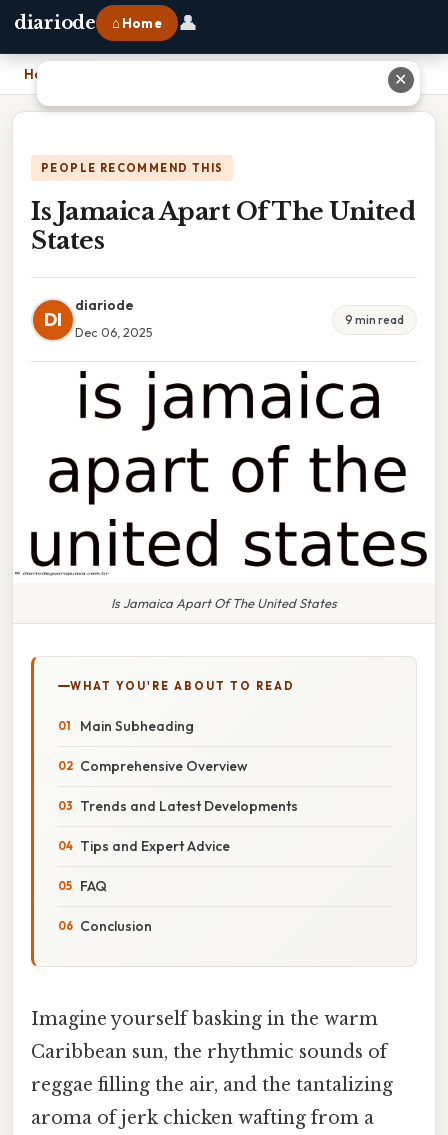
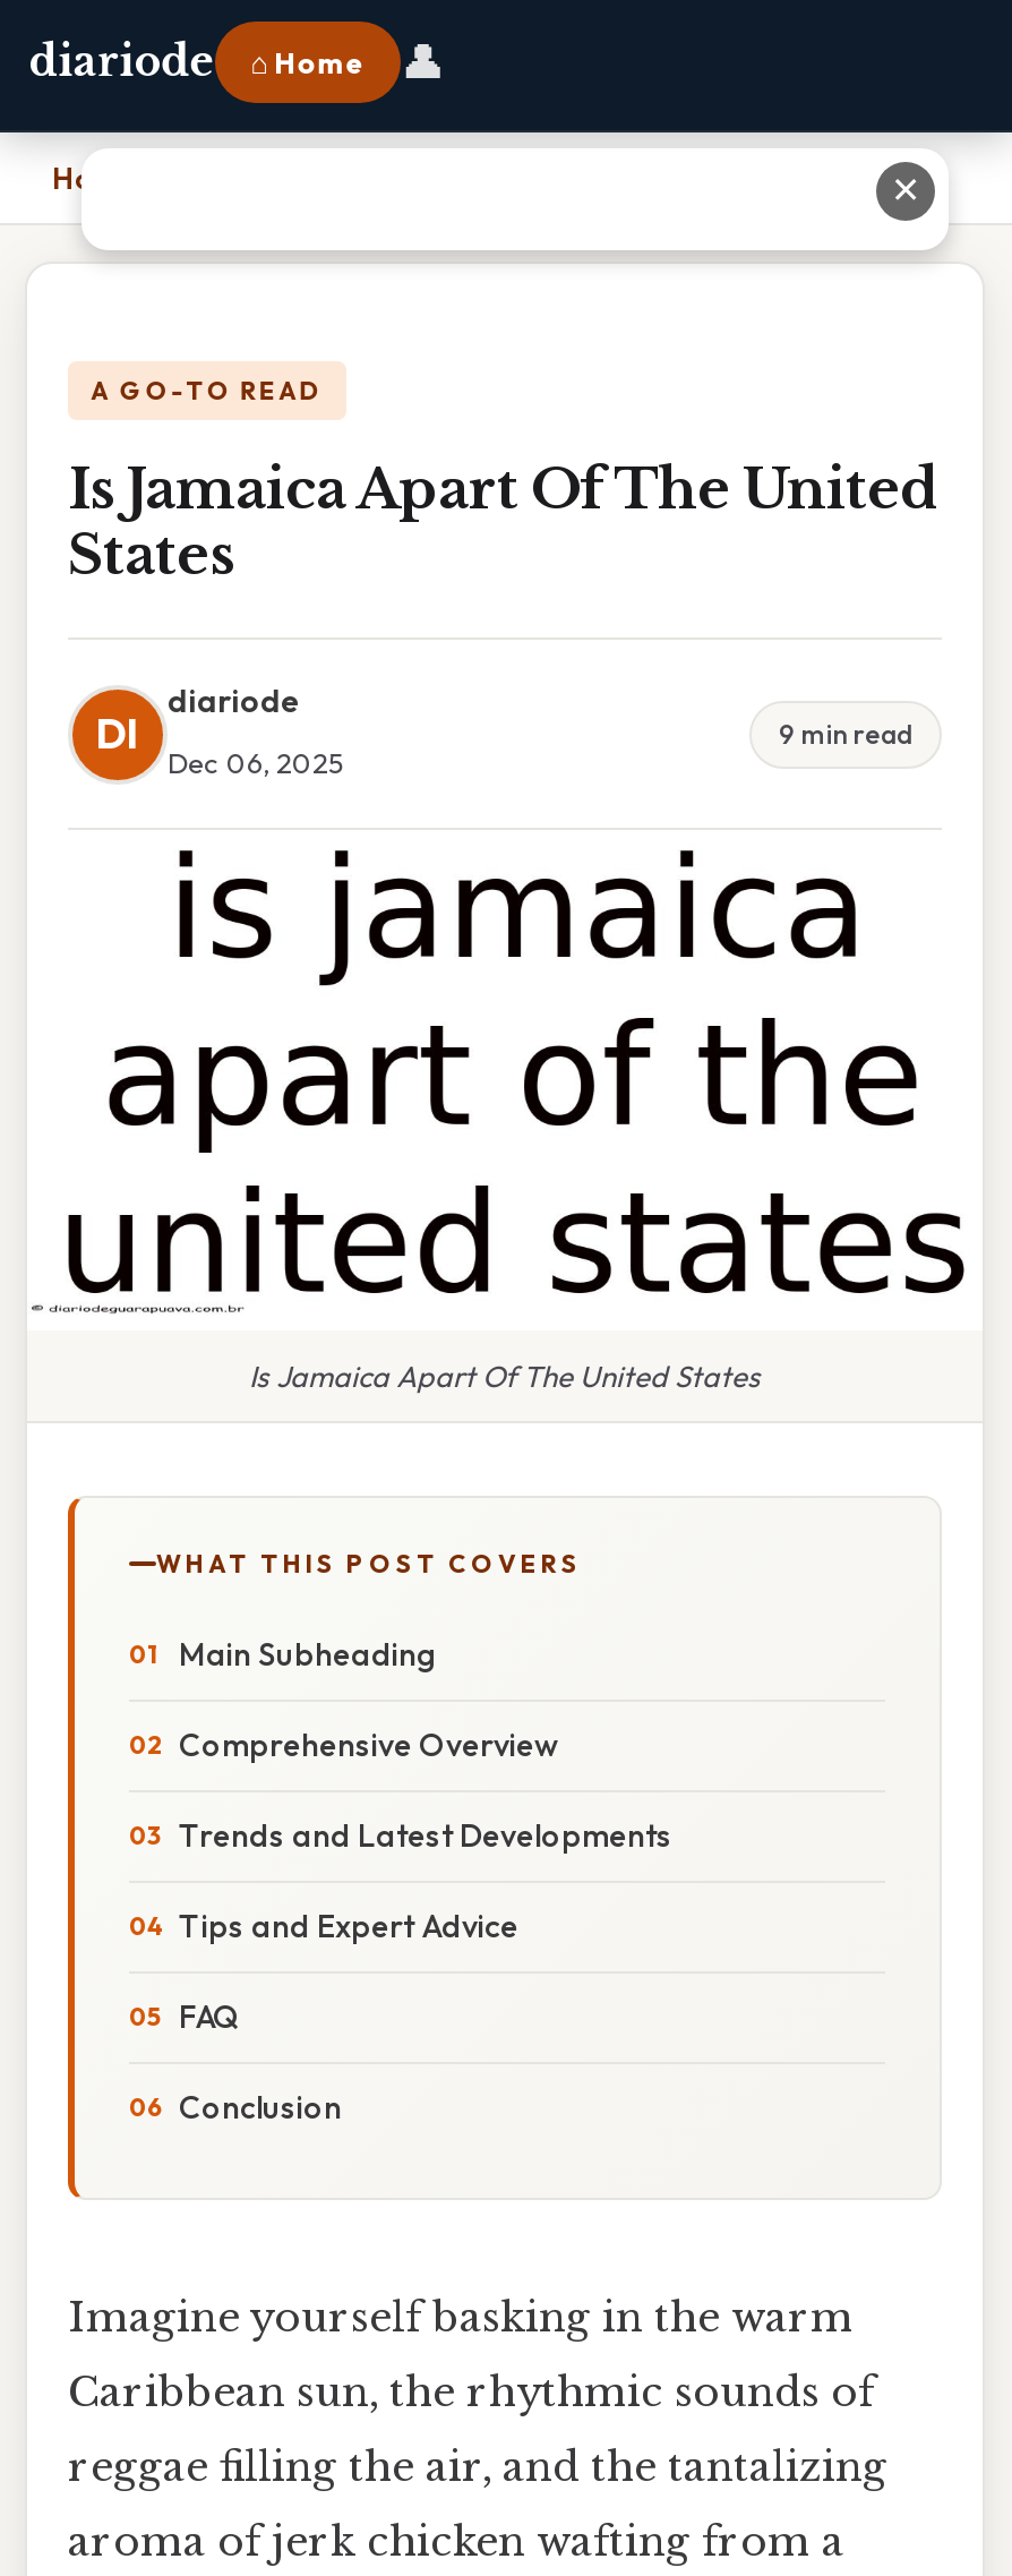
[41,161,223,175] PEOPLE RECOMMEND THIS -> [91,375,323,406] A GO-TO READ
[70,679,295,693] WHAT YOU'RE ABOUT TO READ -> [156,1547,582,1579] WHAT THIS POST COVERS

